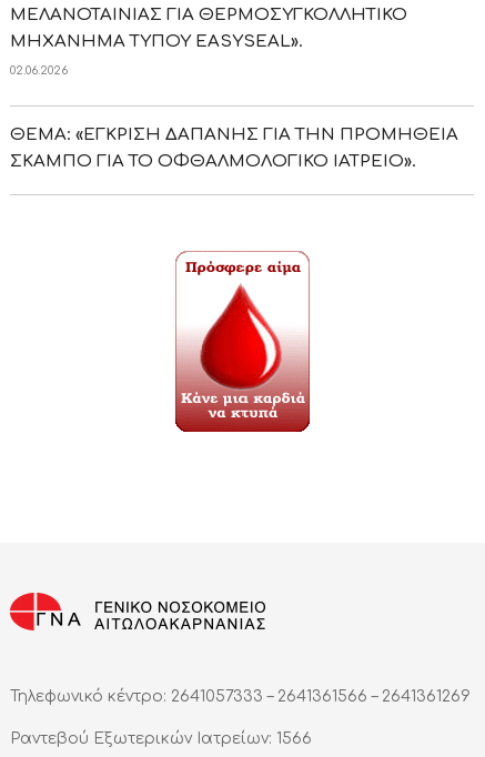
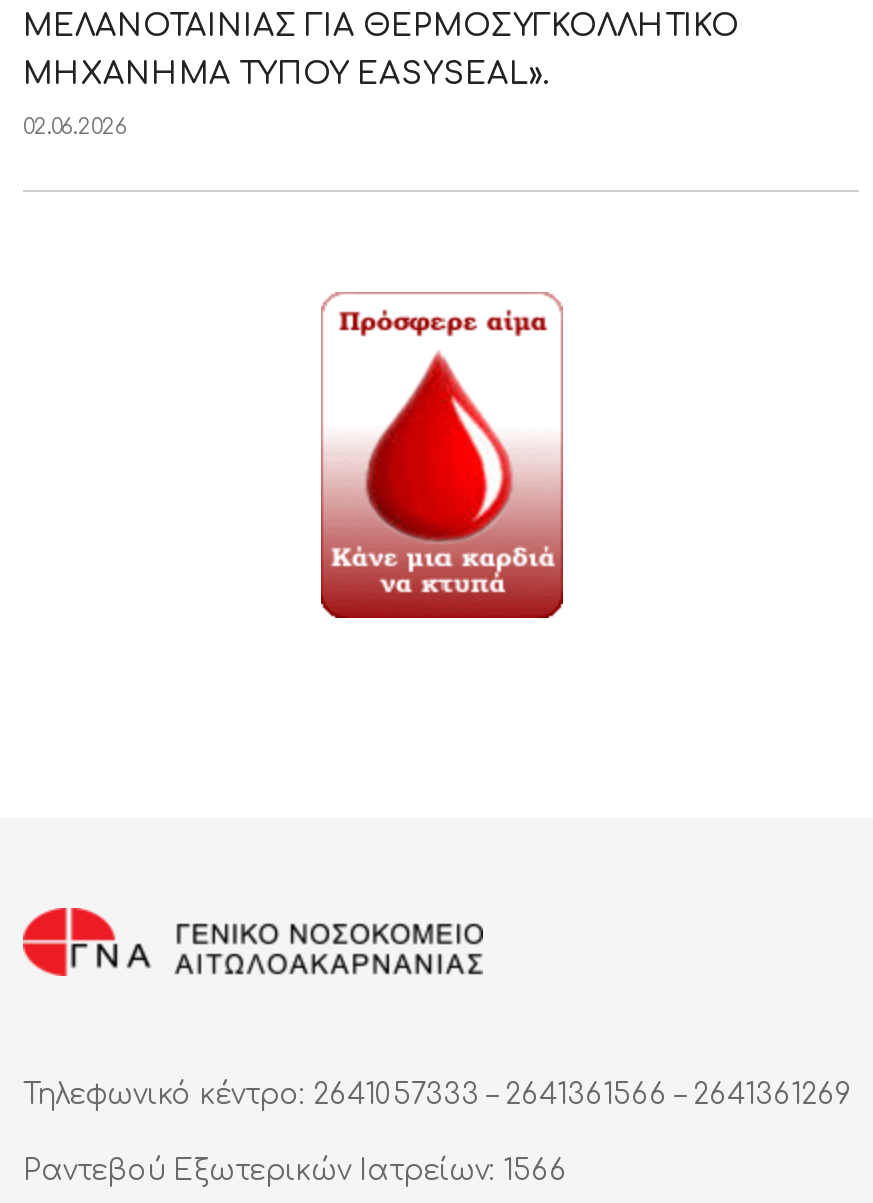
[10,125,458,171] ΘΕΜΑ: «ΕΓΚΡΙΣΗ ΔΑΠΑΝΗΣ ΓΙΑ ΤΗΝ ΠΡΟΜΗΘΕΙΑ | ΣΚΑΜΠΟ ΓΙΑ ΤΟ ΟΦΘΑΛΜΟΛΟΓΙΚΟ ΙΑΤΡΕΙΟ». -> none

